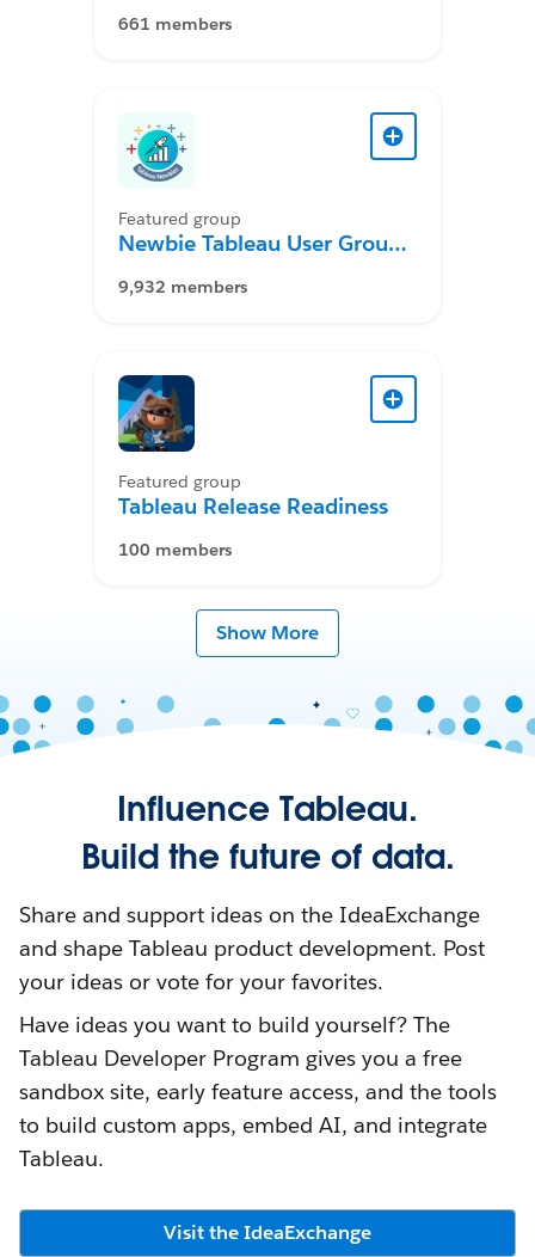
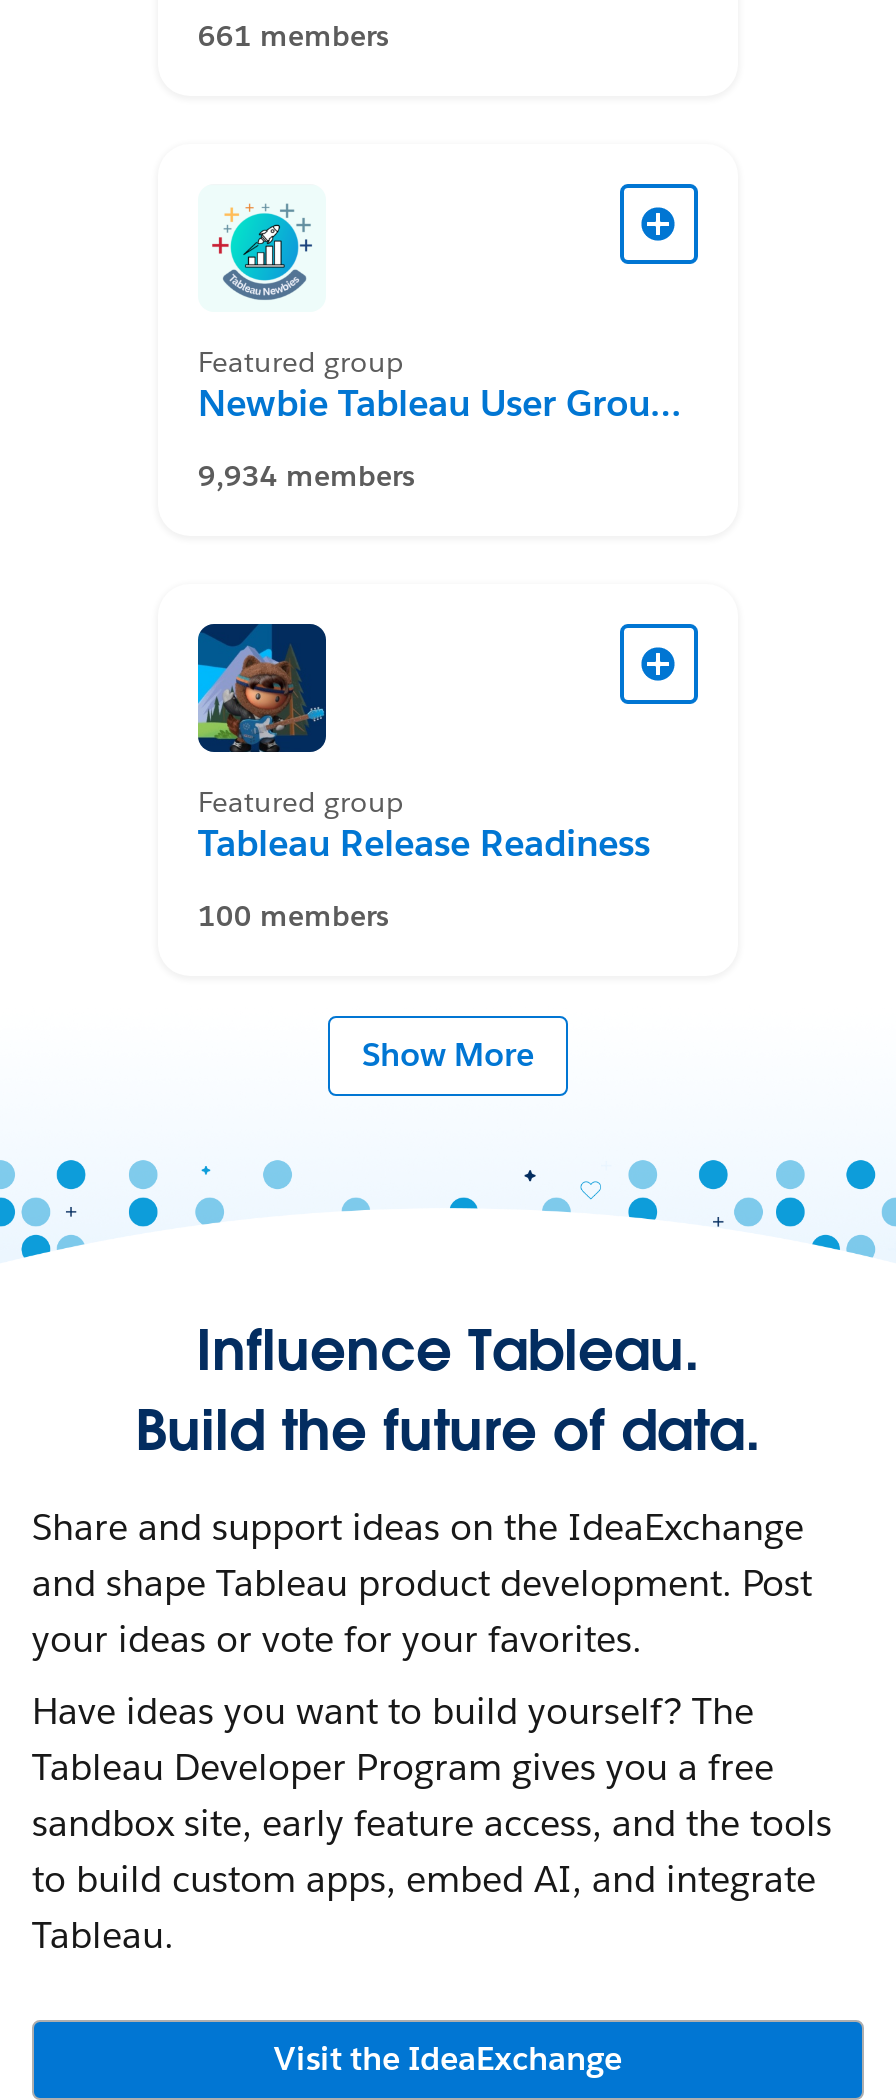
[118,276,247,298] 9,932 members -> [198,458,414,494] 9,934 members

